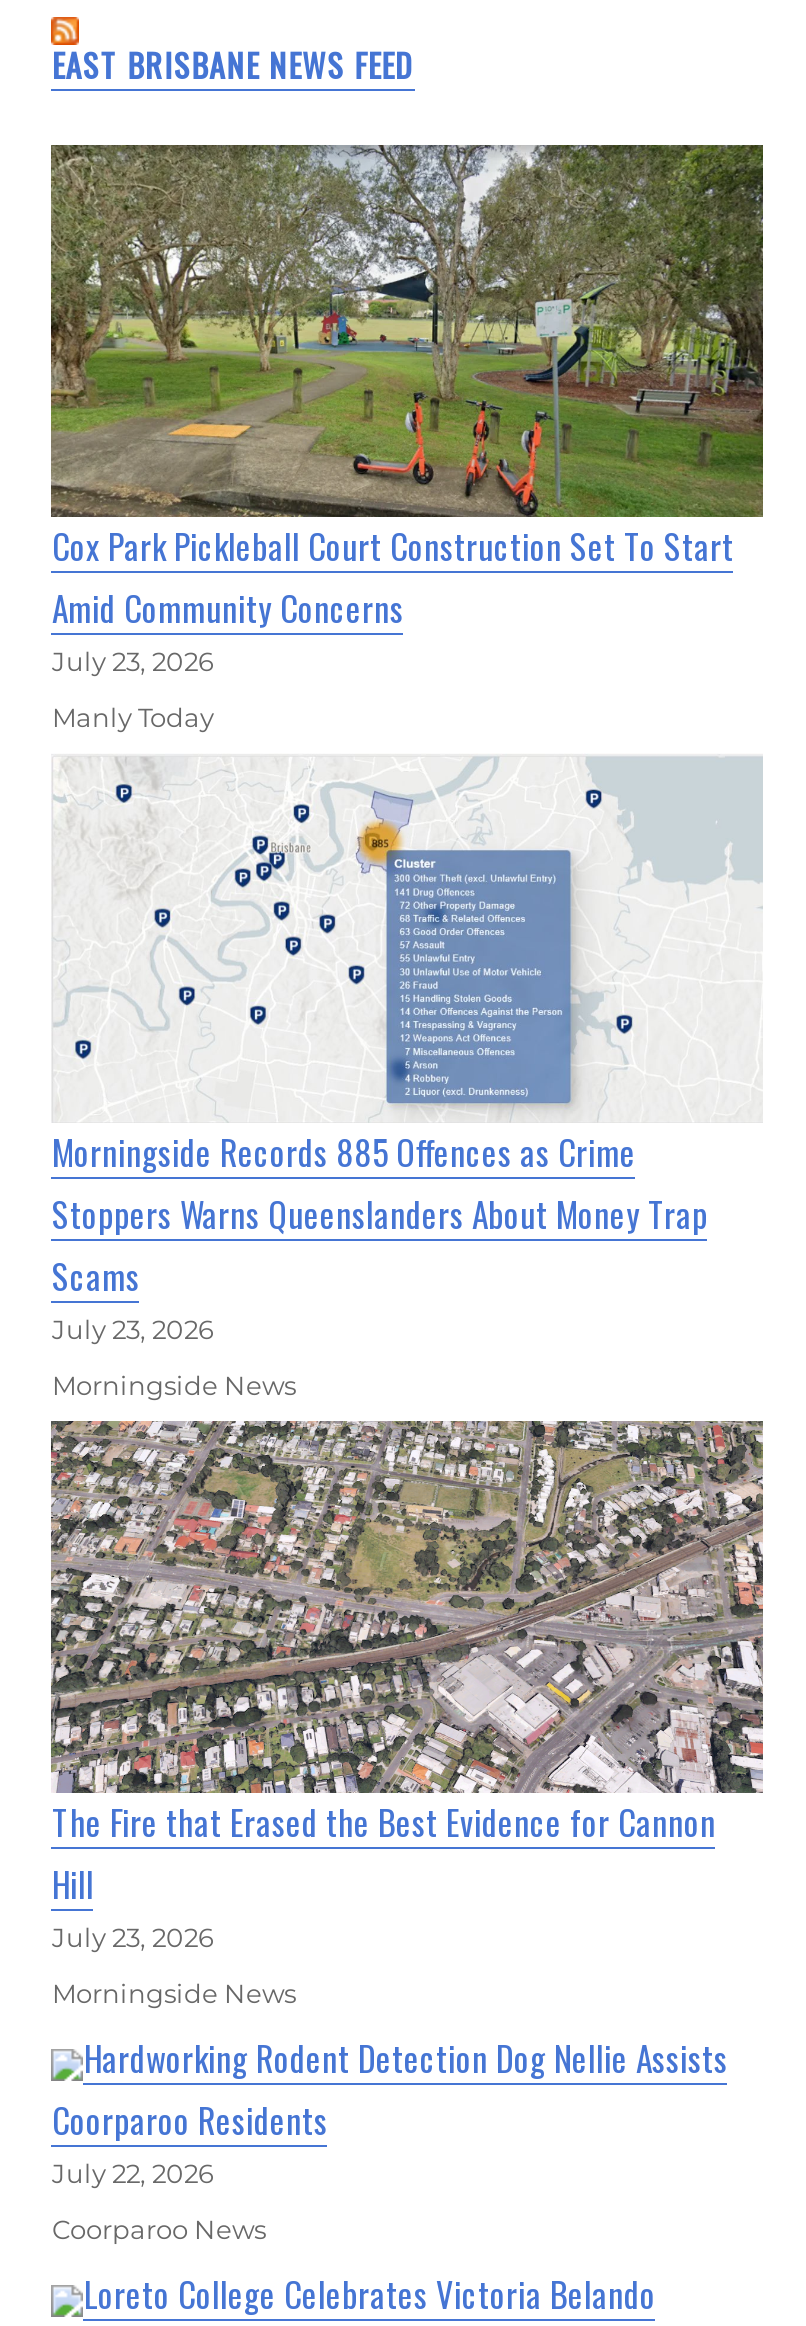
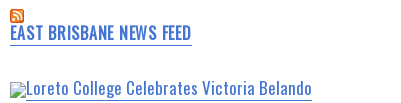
[49,143,765,732] [image] | Cox Park Pickleball Court Construction Set To Start | Amid Community Concerns | July 23, 2026 | Manly Today -> none
[52,755,763,1402] [image] | Morningside Records 885 Offences as Crime | Stoppers Warns Queenslanders About Money Trap | Scams | July 23, 2026 | Morningside News -> none
[49,1417,765,2245] [image] | The Fire that Erased the Best Evidence for Cannon | Hill | July 23, 2026 | Morningside News | Hardworking Rodent Detection Dog Nellie Assists | Coorparoo Residents | July 22, 2026 | Coorparoo News -> none

